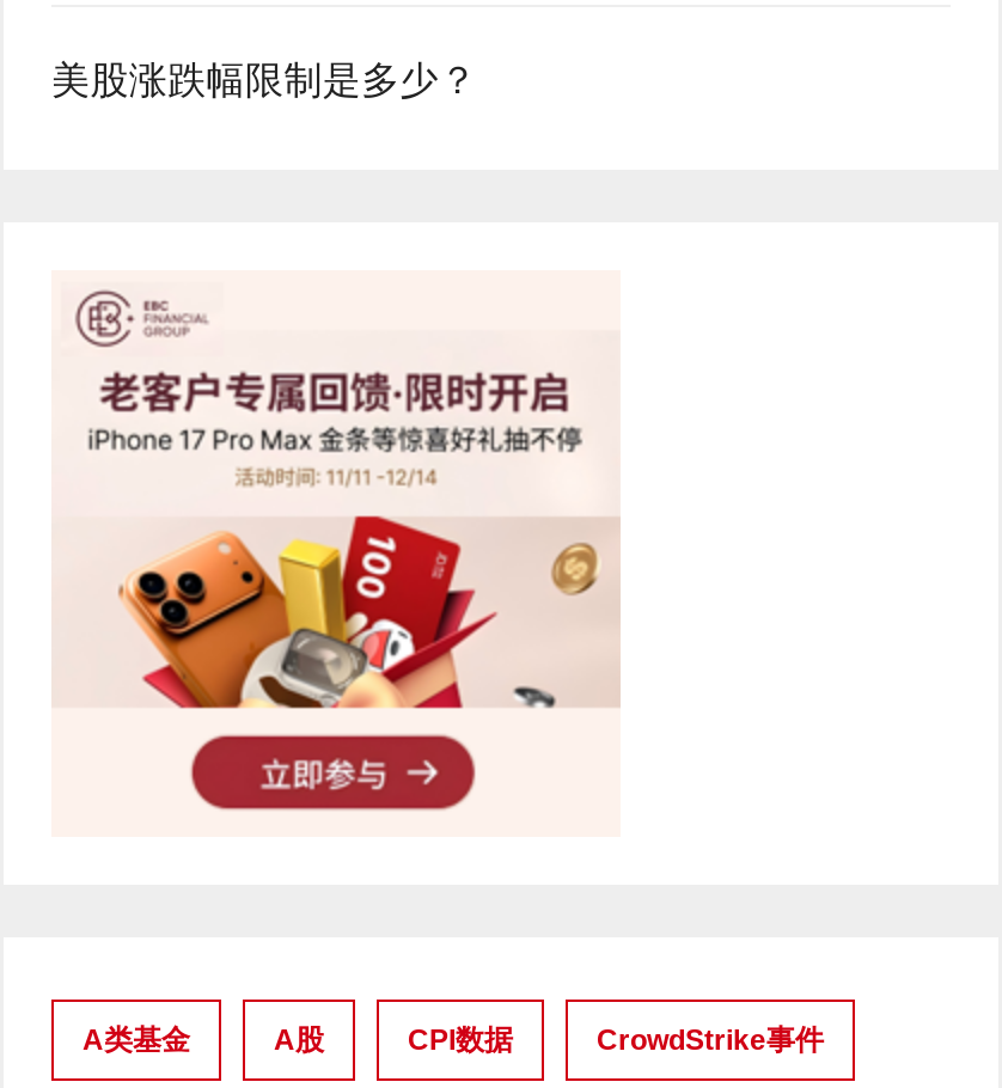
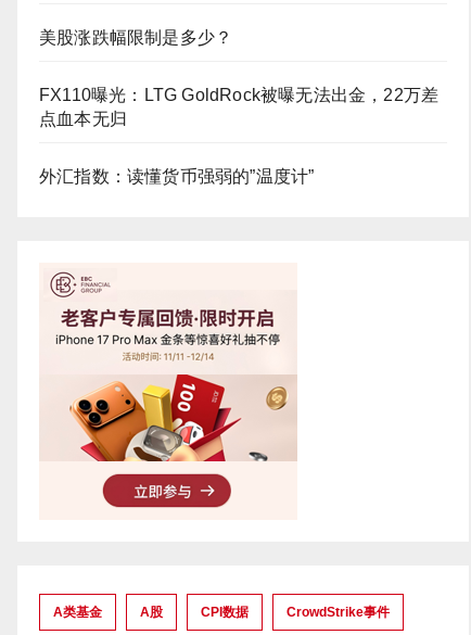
none -> [39,86,439,186] FX110曝光：LTG GoldRock被曝无法出金，22万差 | 点血本无归 | 外汇指数：读懂货币强弱的”温度计”

